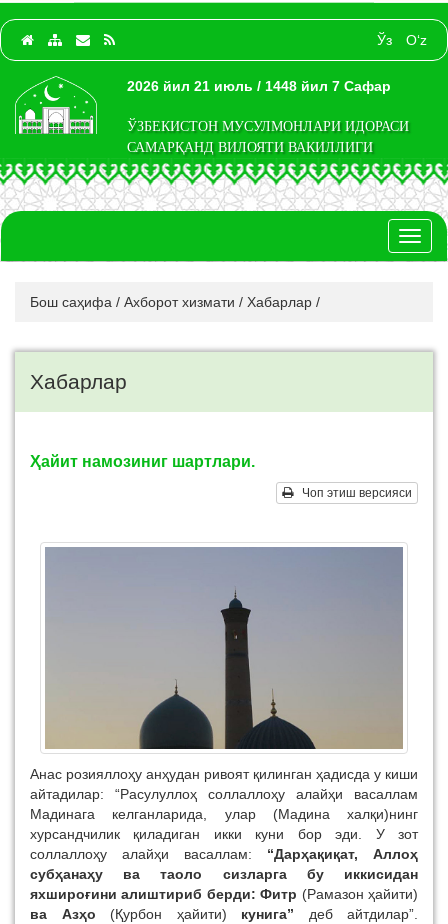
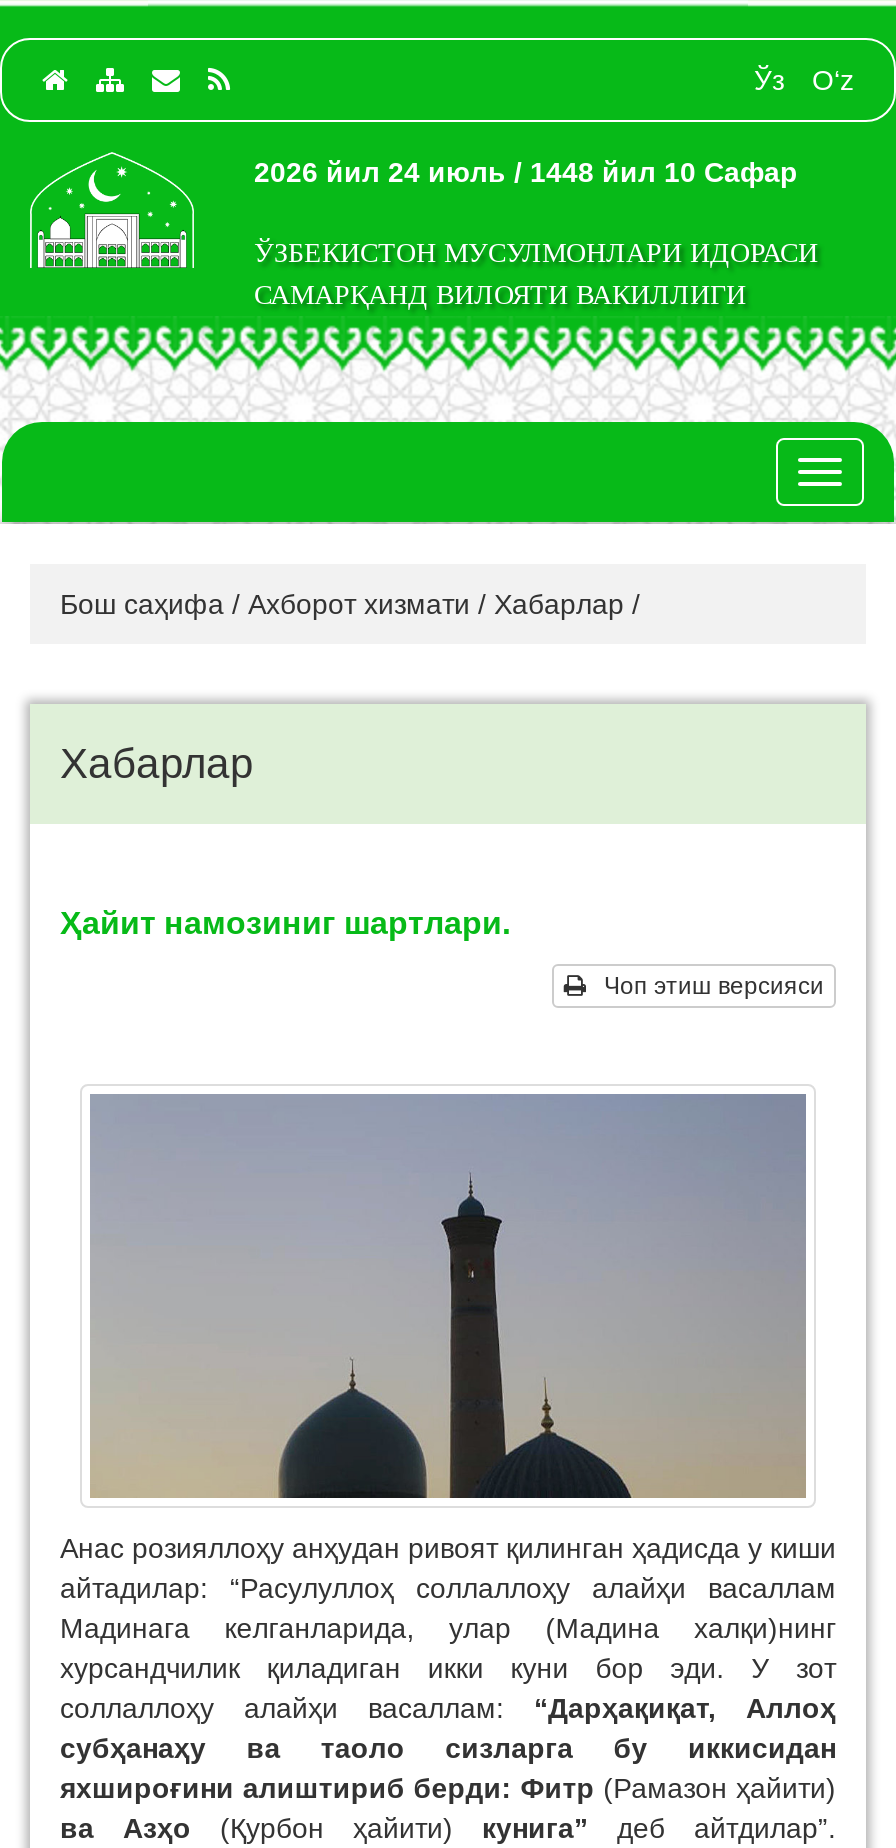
[127,78,391,94] 2026 йил 21 июль / 1448 йил 7 Сафар -> [254,156,798,188] 2026 йил 24 июль / 1448 йил 10 Сафар

